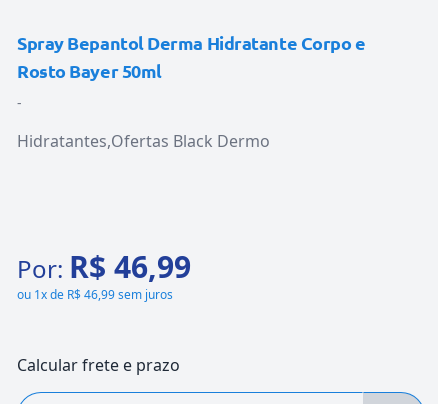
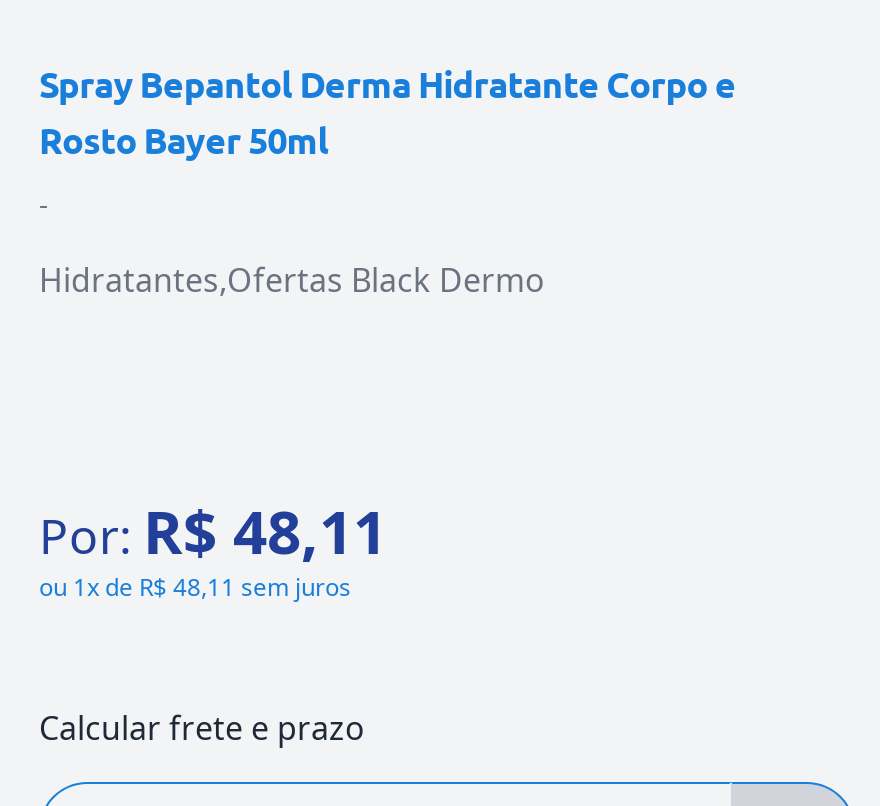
[17,246,191,287] Por: R$ 46,99 -> [39,490,387,572] Por: R$ 48,11
[17,286,173,303] ou 1x de R$ 46,99 sem juros -> [39,570,351,604] ou 1x de R$ 48,11 sem juros

